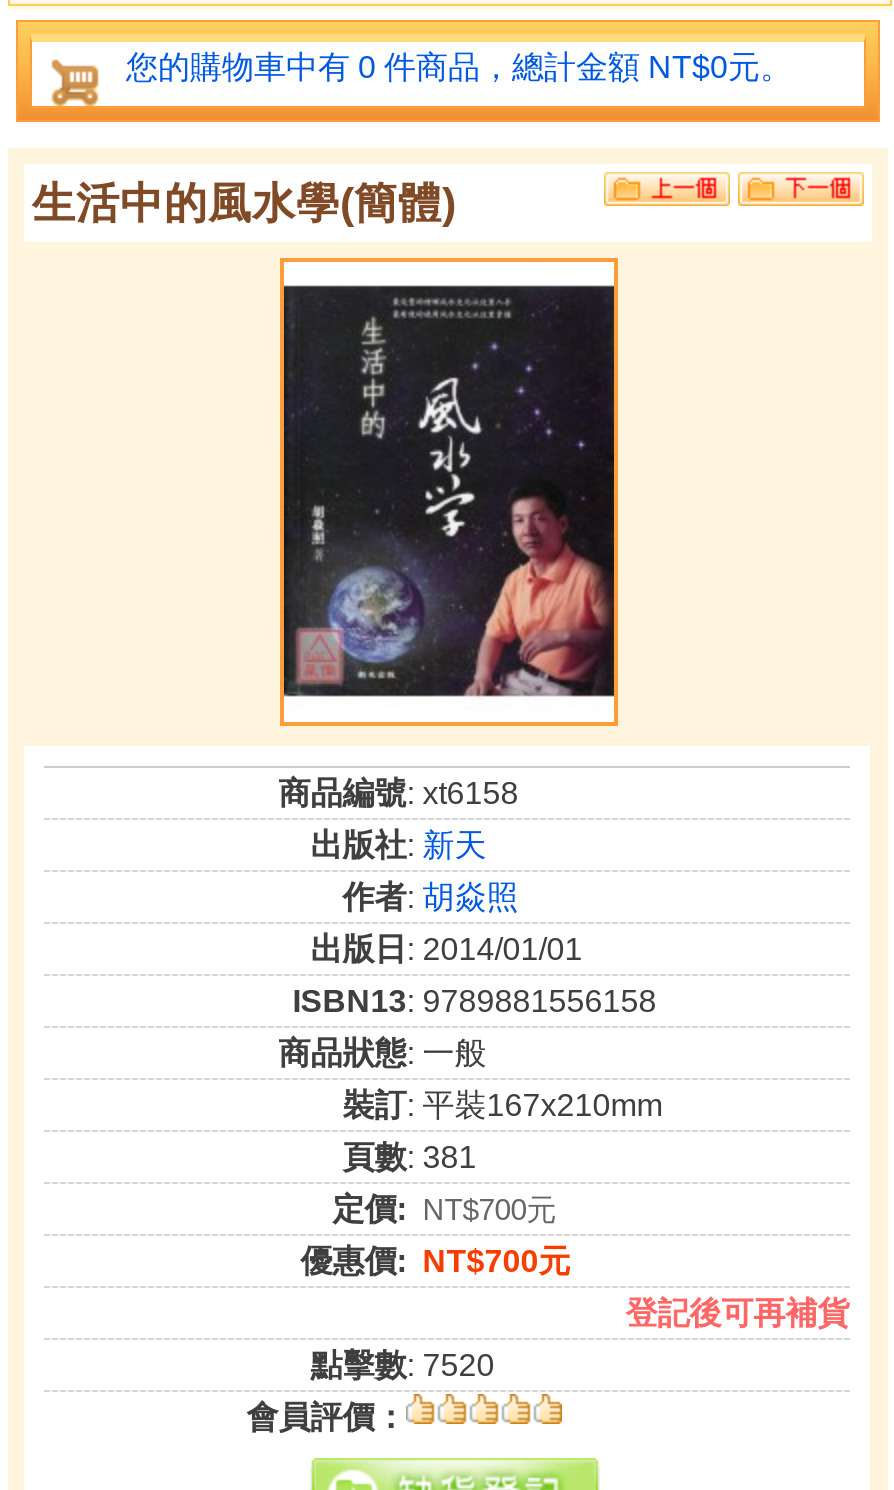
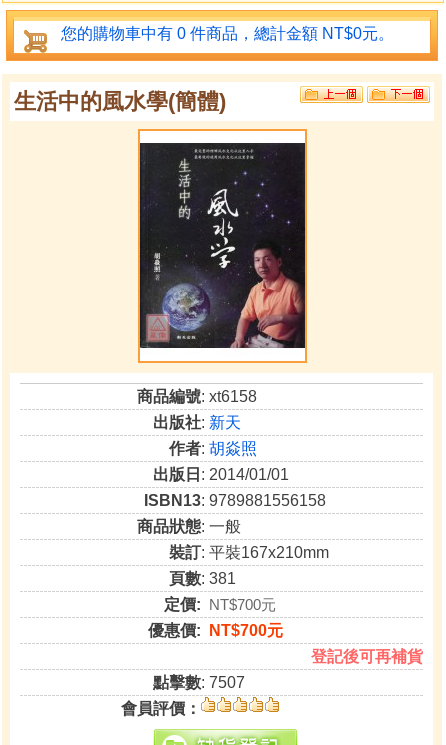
[310,1348,494,1382] 點擊數: 7520 -> [153,674,245,691] 點擊數: 7507

